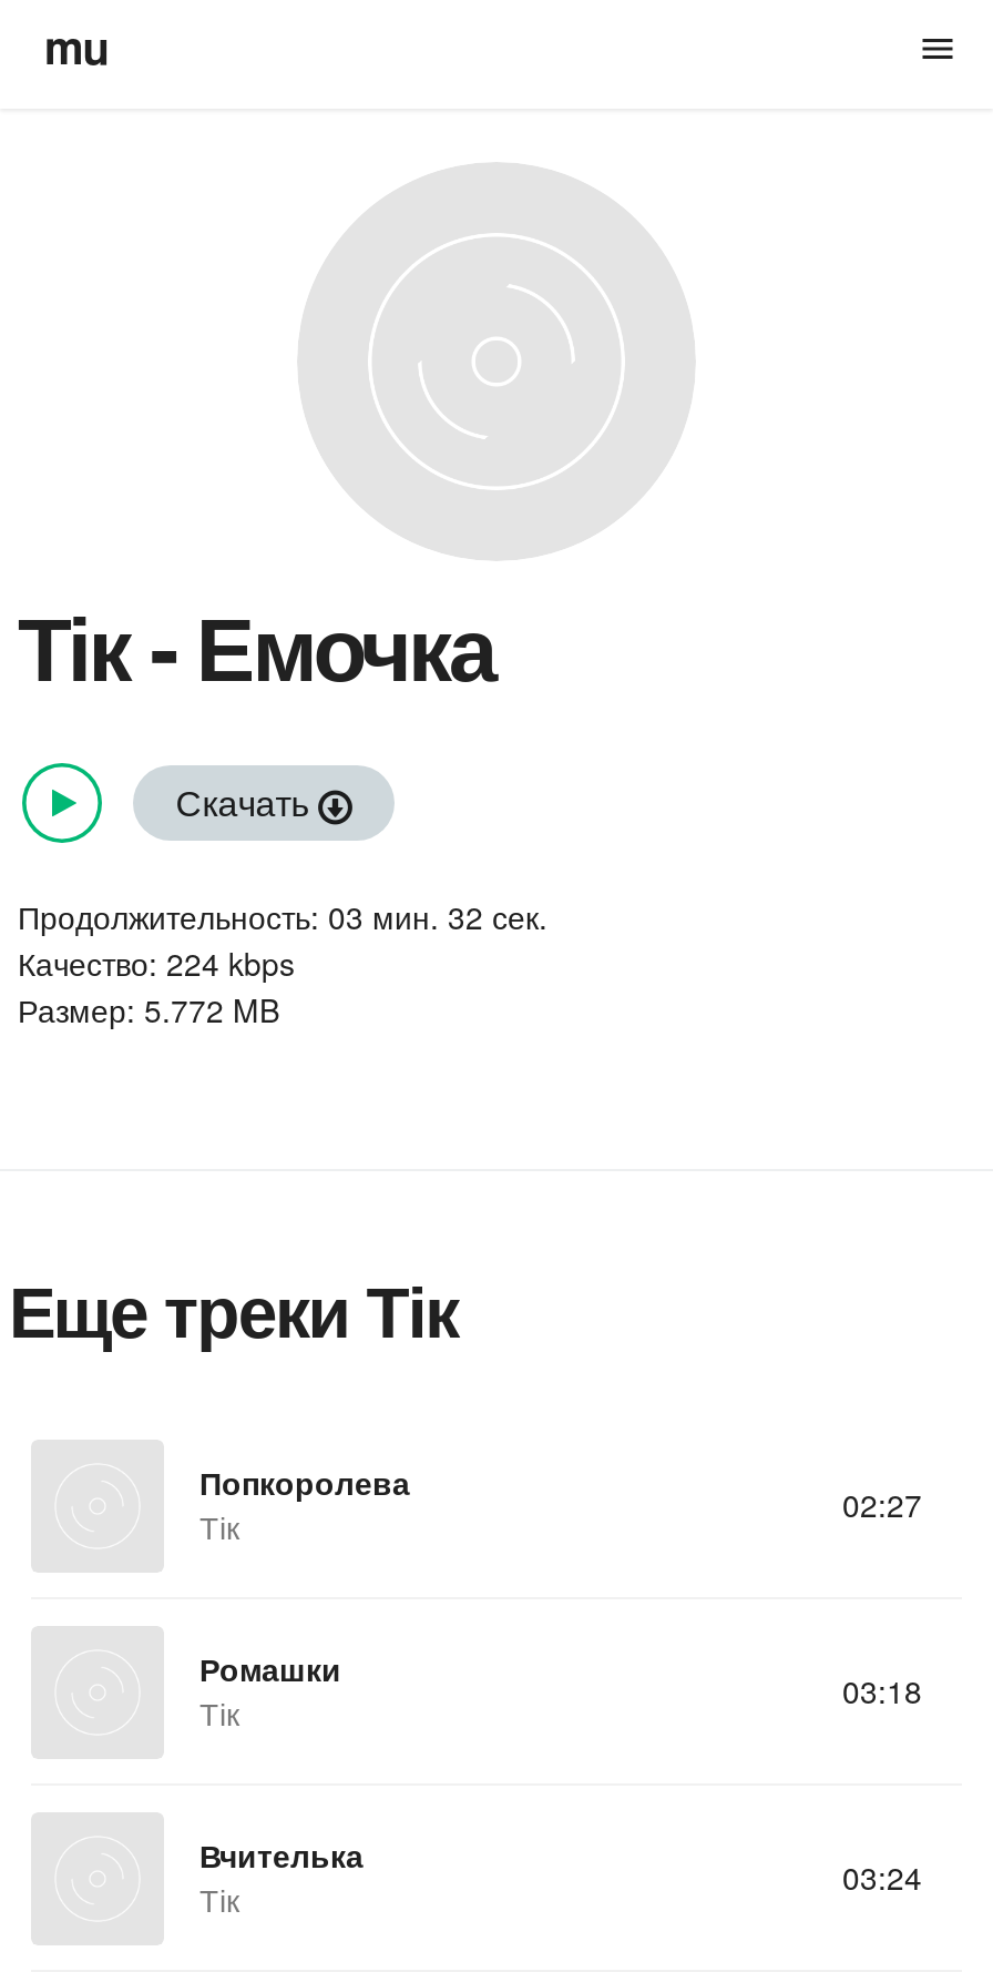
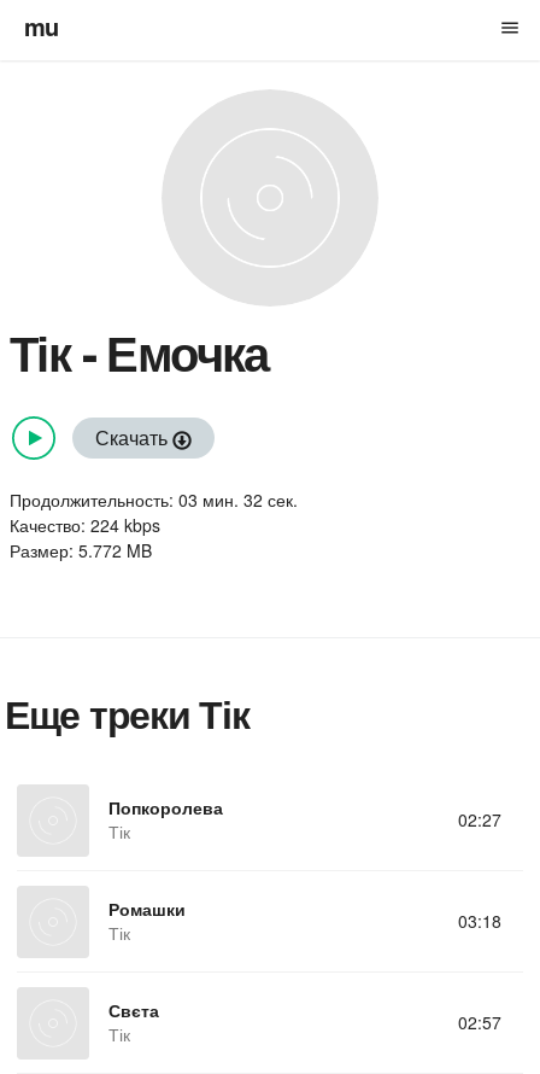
[199,1832,922,1899] 03:24 | Вчителька -> [108,998,501,1034] 02:57 | Свєта

